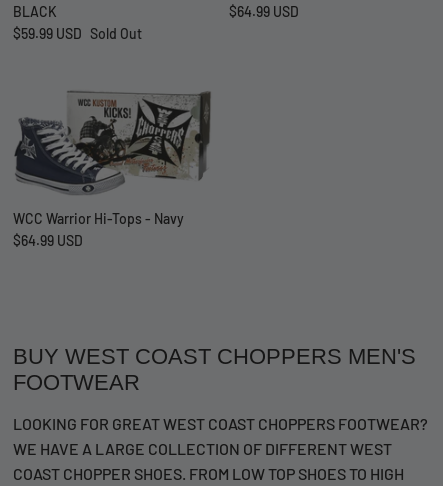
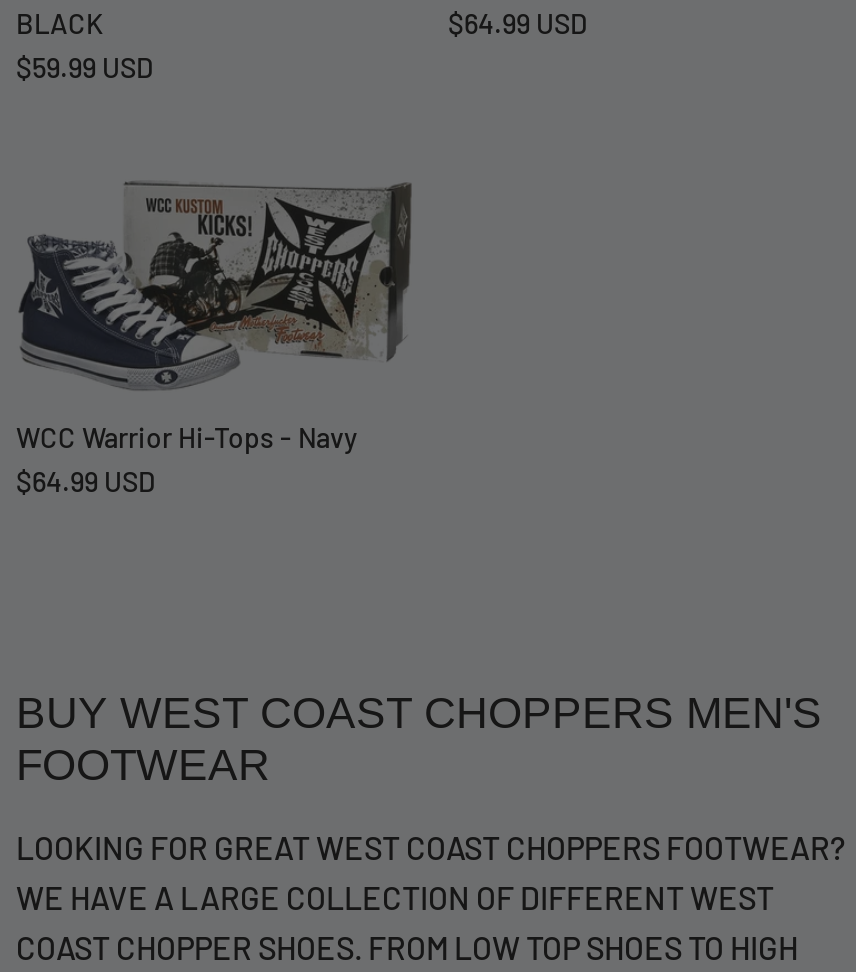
[13,25,142,42] $59.99 USD Sold Out -> [16,51,154,85] $59.99 USD

